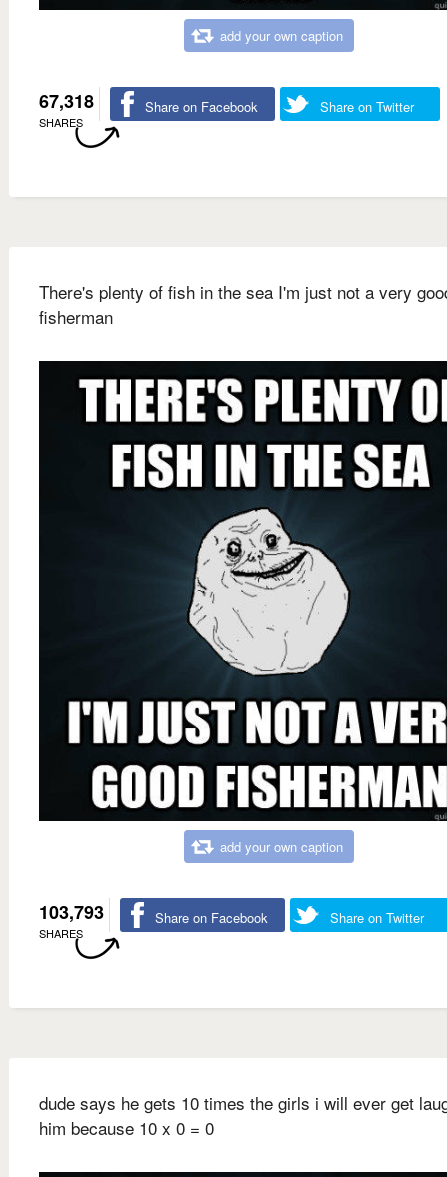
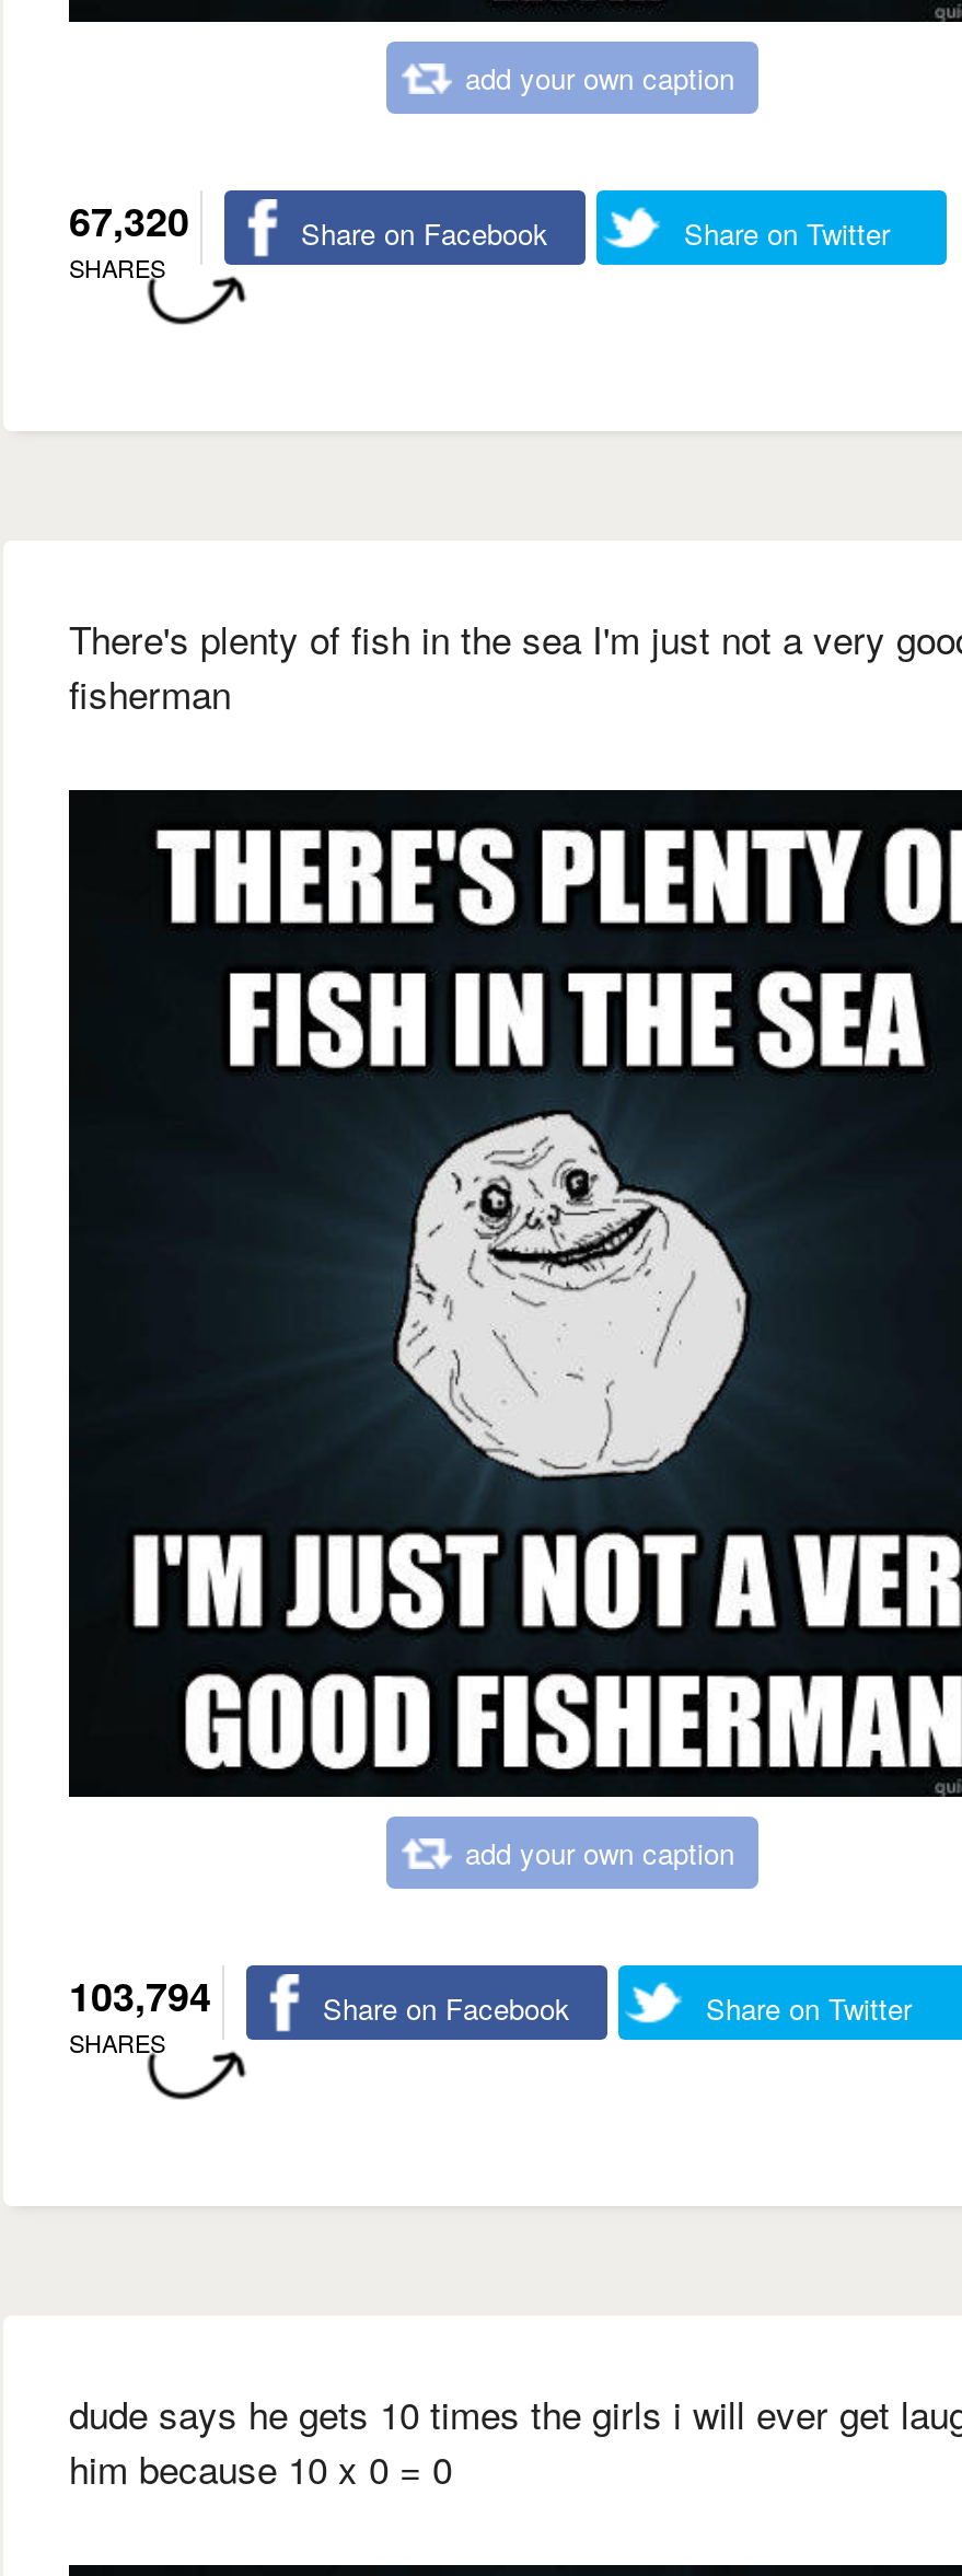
[39,88,94,114] 67,318 -> [69,193,189,250] 67,320
[39,899,104,925] 103,793 -> [69,1968,211,2024] 103,794

